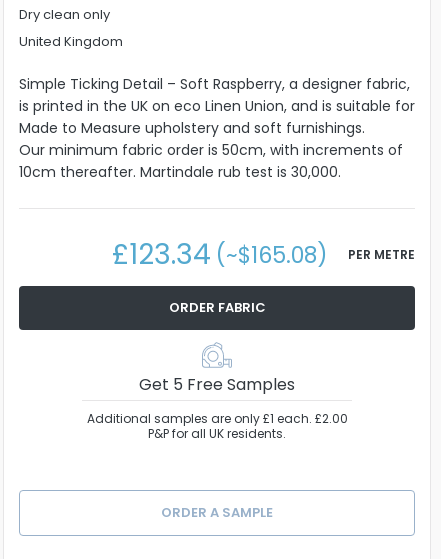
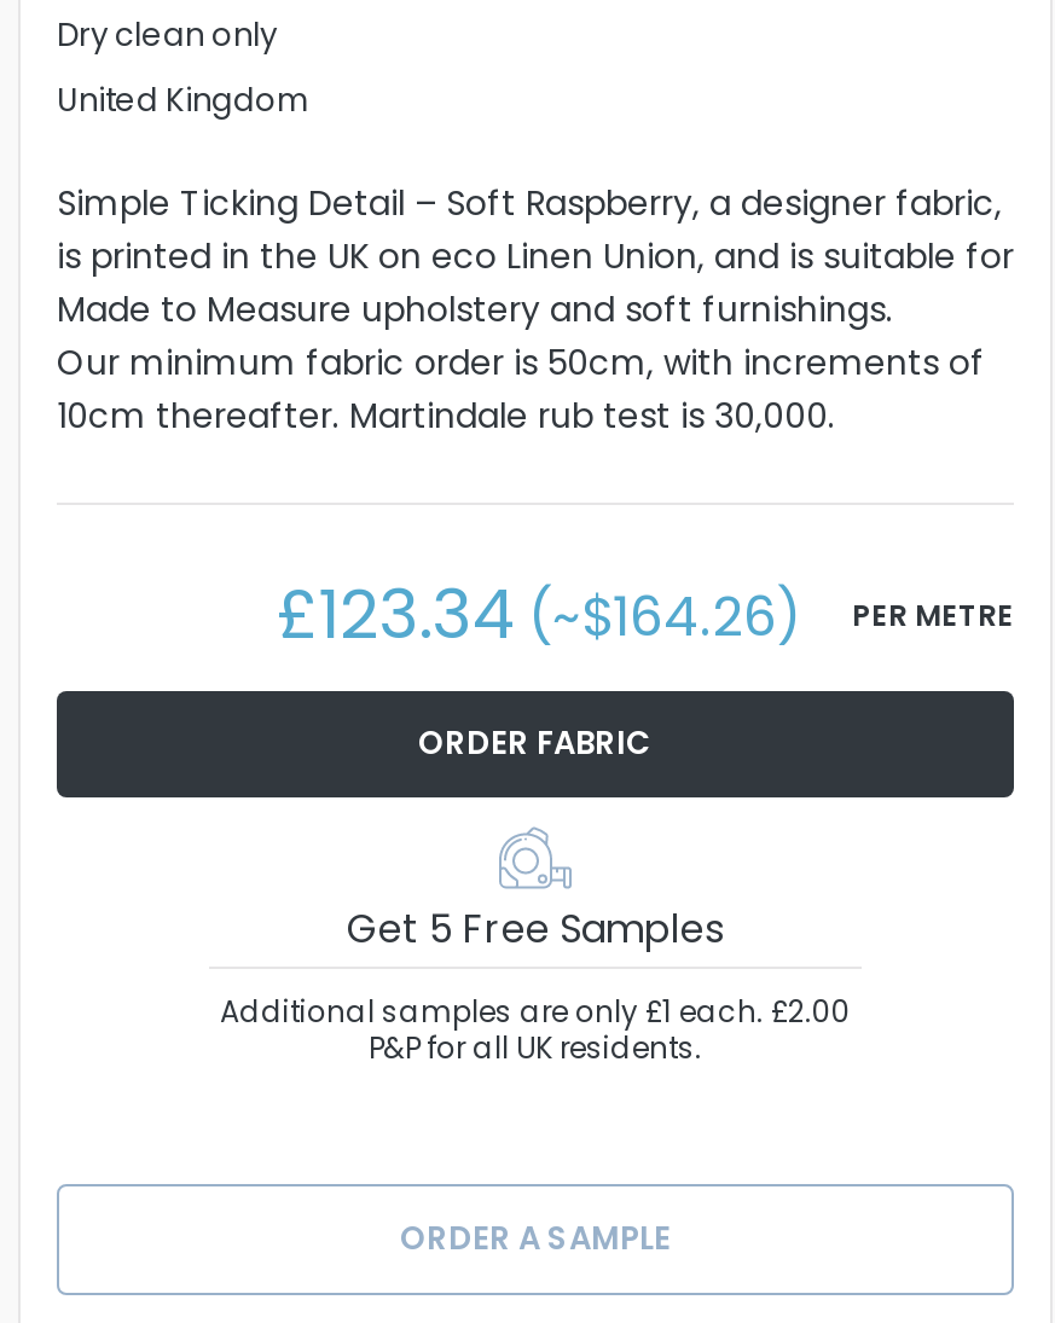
[112,234,415,273] £123.34 (~$165.08) PER METRE -> [277,567,1014,661] £123.34 (~$164.26) PER METRE

